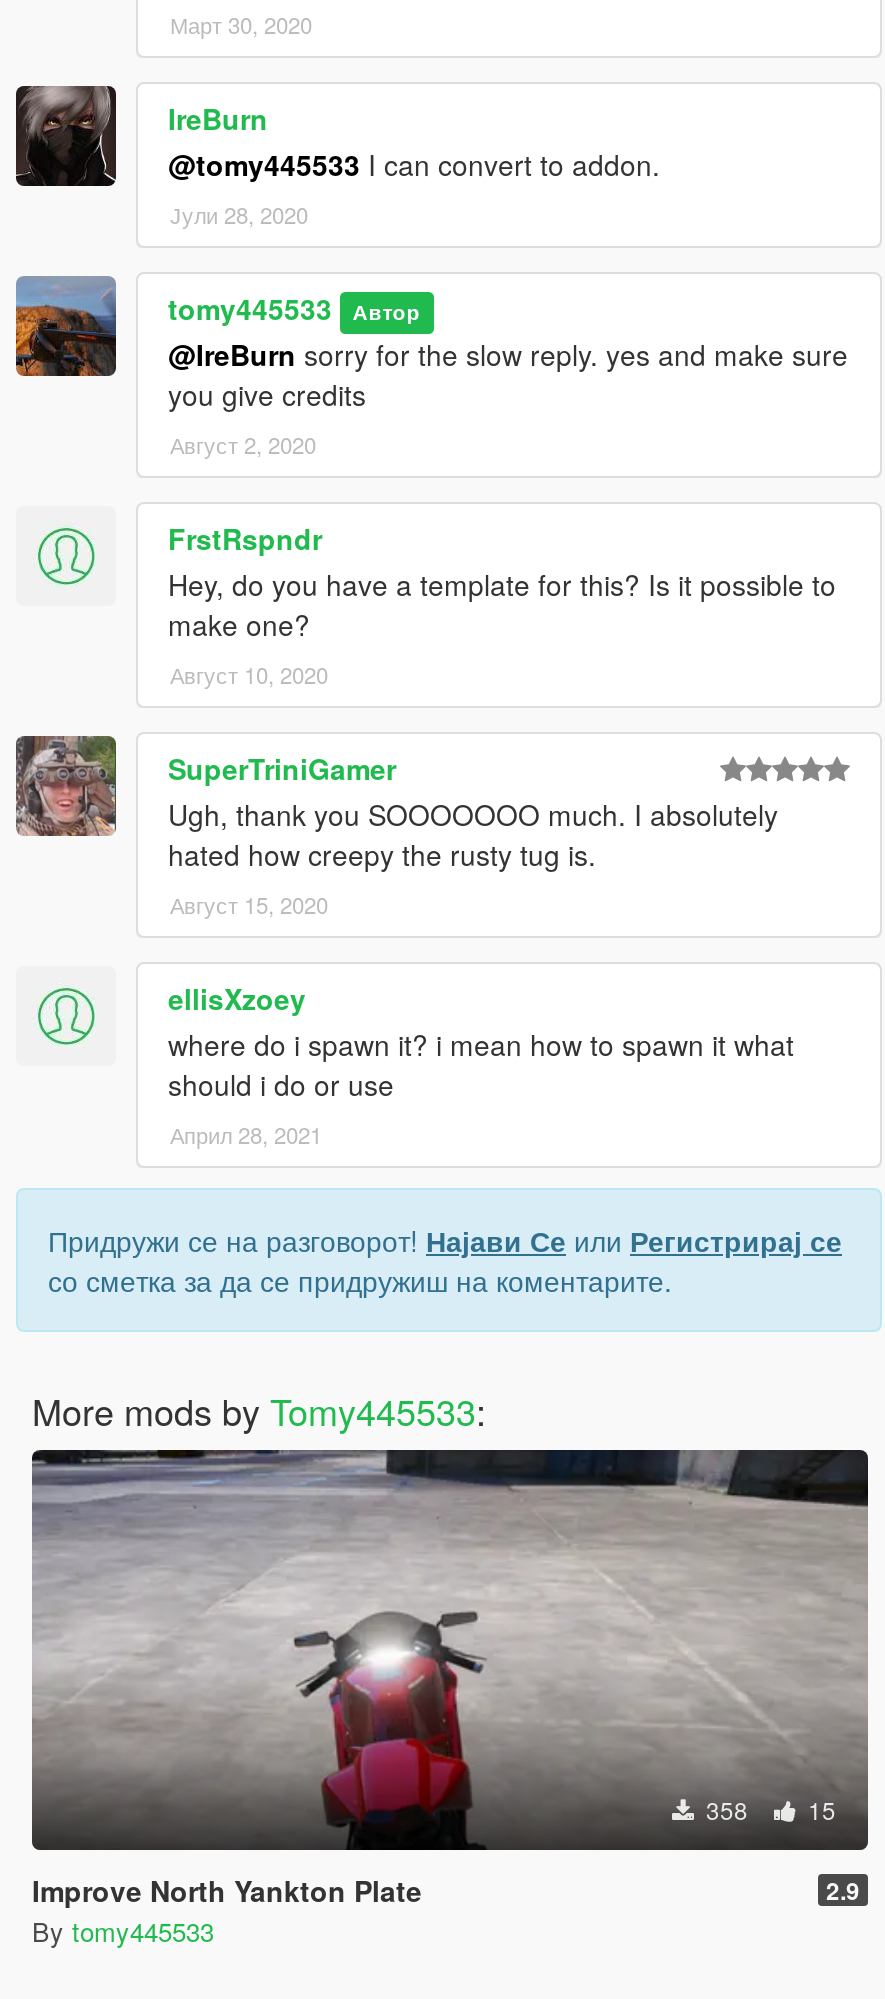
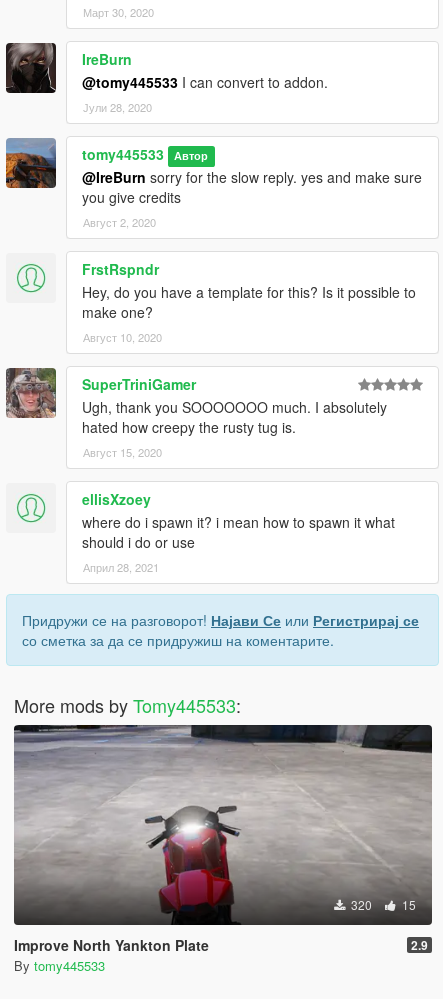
[700,1793,836,1827] 358 15 -> [348,896,416,913] 320 15

